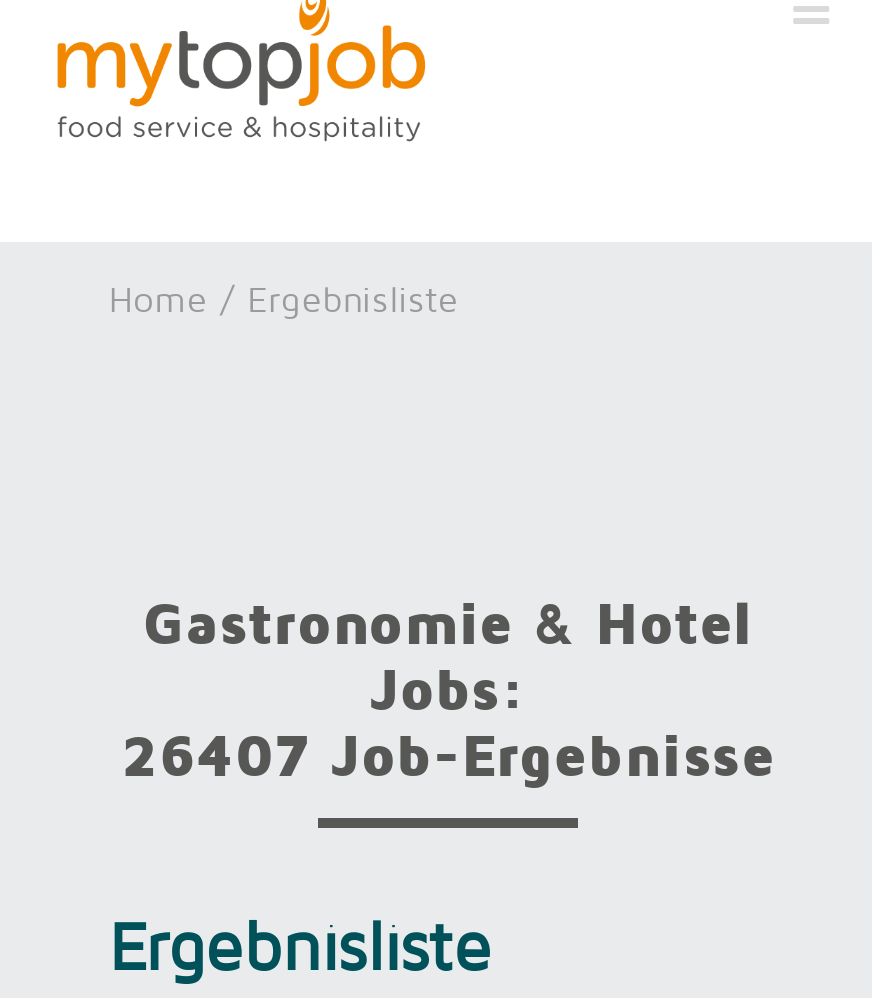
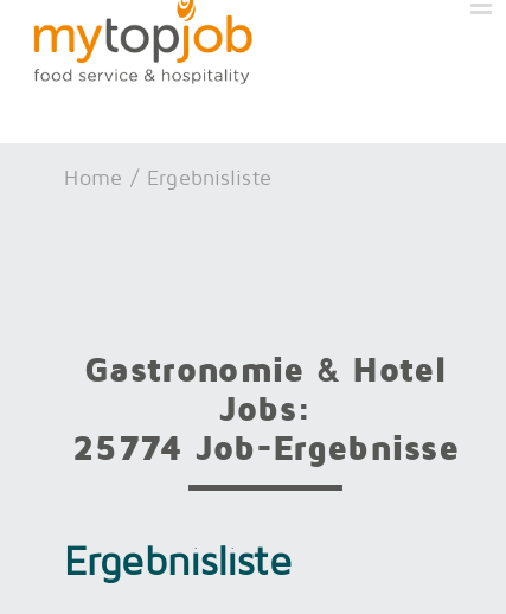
[121,717,775,787] 26407 Job-Ergebnisse -> [72,425,459,467] 25774 Job-Ergebnisse

